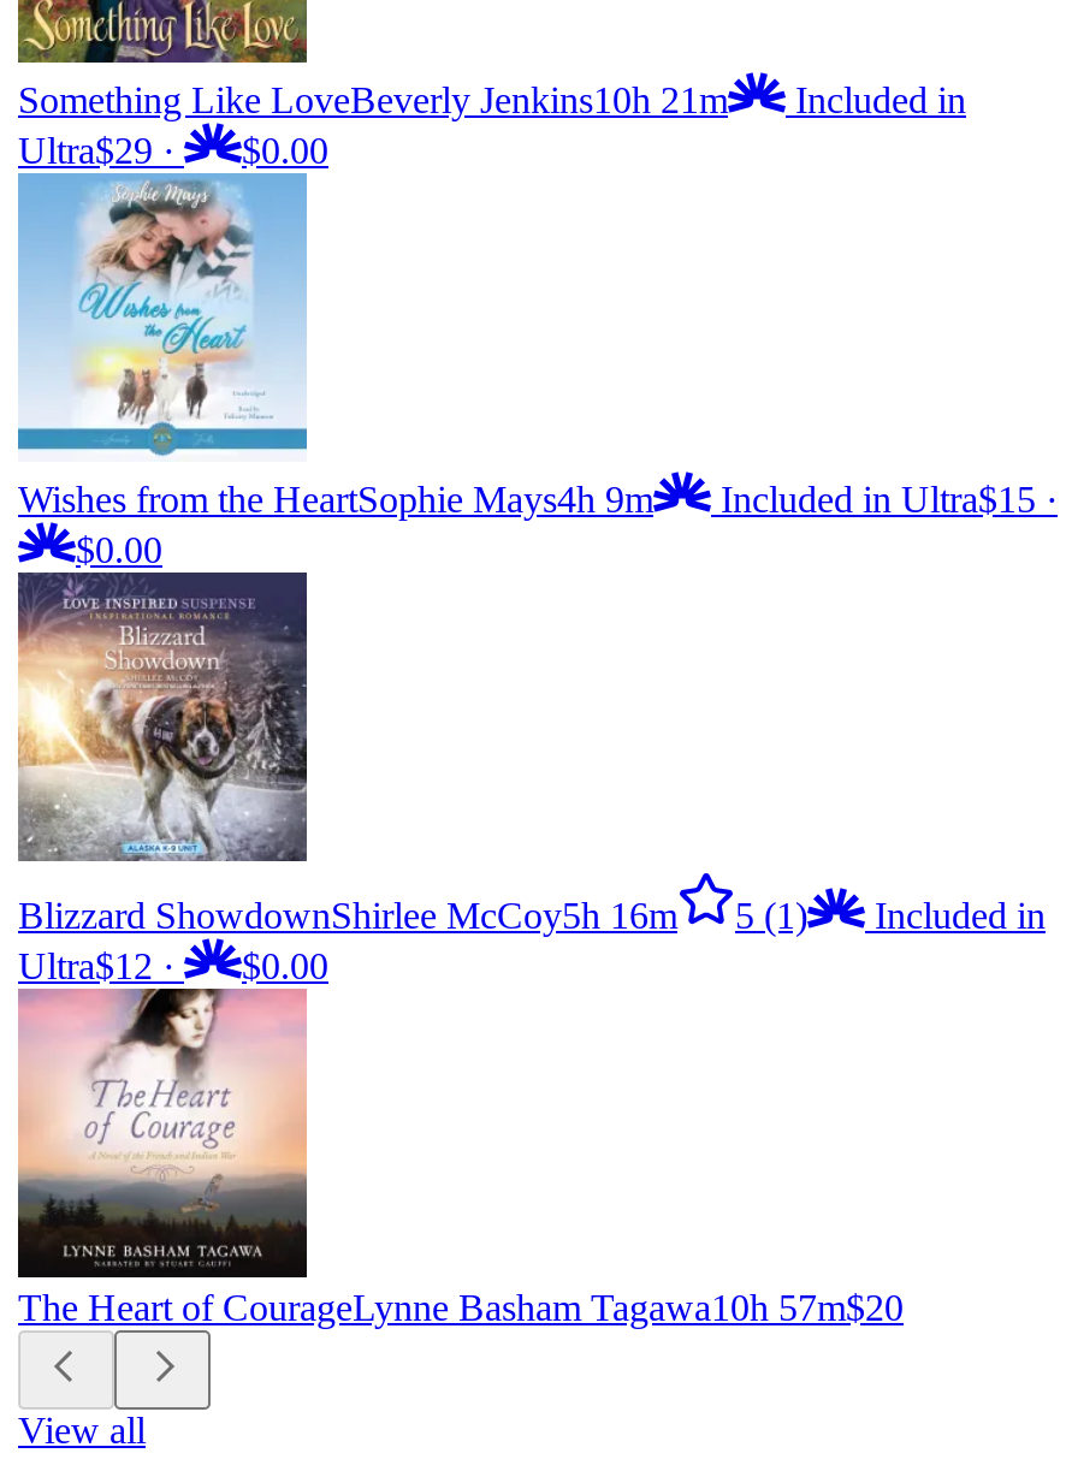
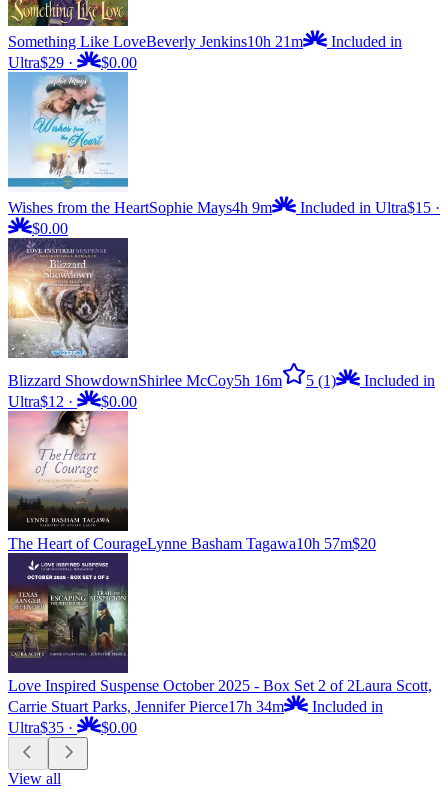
none -> [7,554,432,736] [image] | Love Inspired Suspense October 2025 - Box Set 2 of 2Laura Scott, | Carrie Stuart Parks, Jennifer Pierce17h 34m | Included in | Ultra$35 · | $0.00

